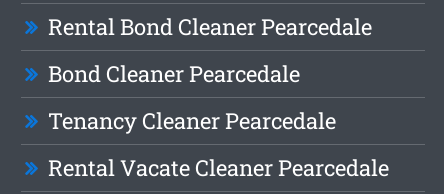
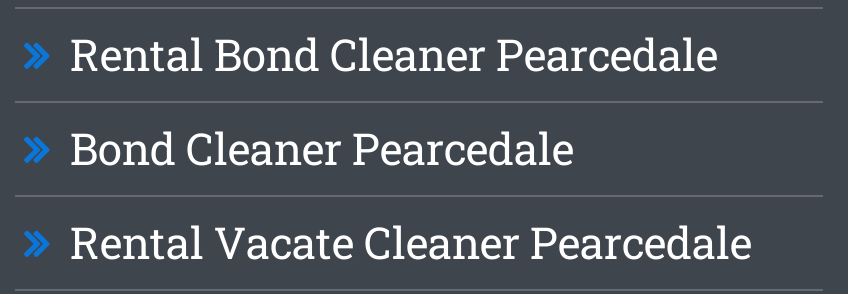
[48,106,336,135] Tenancy Cleaner Pearcedale -> none

